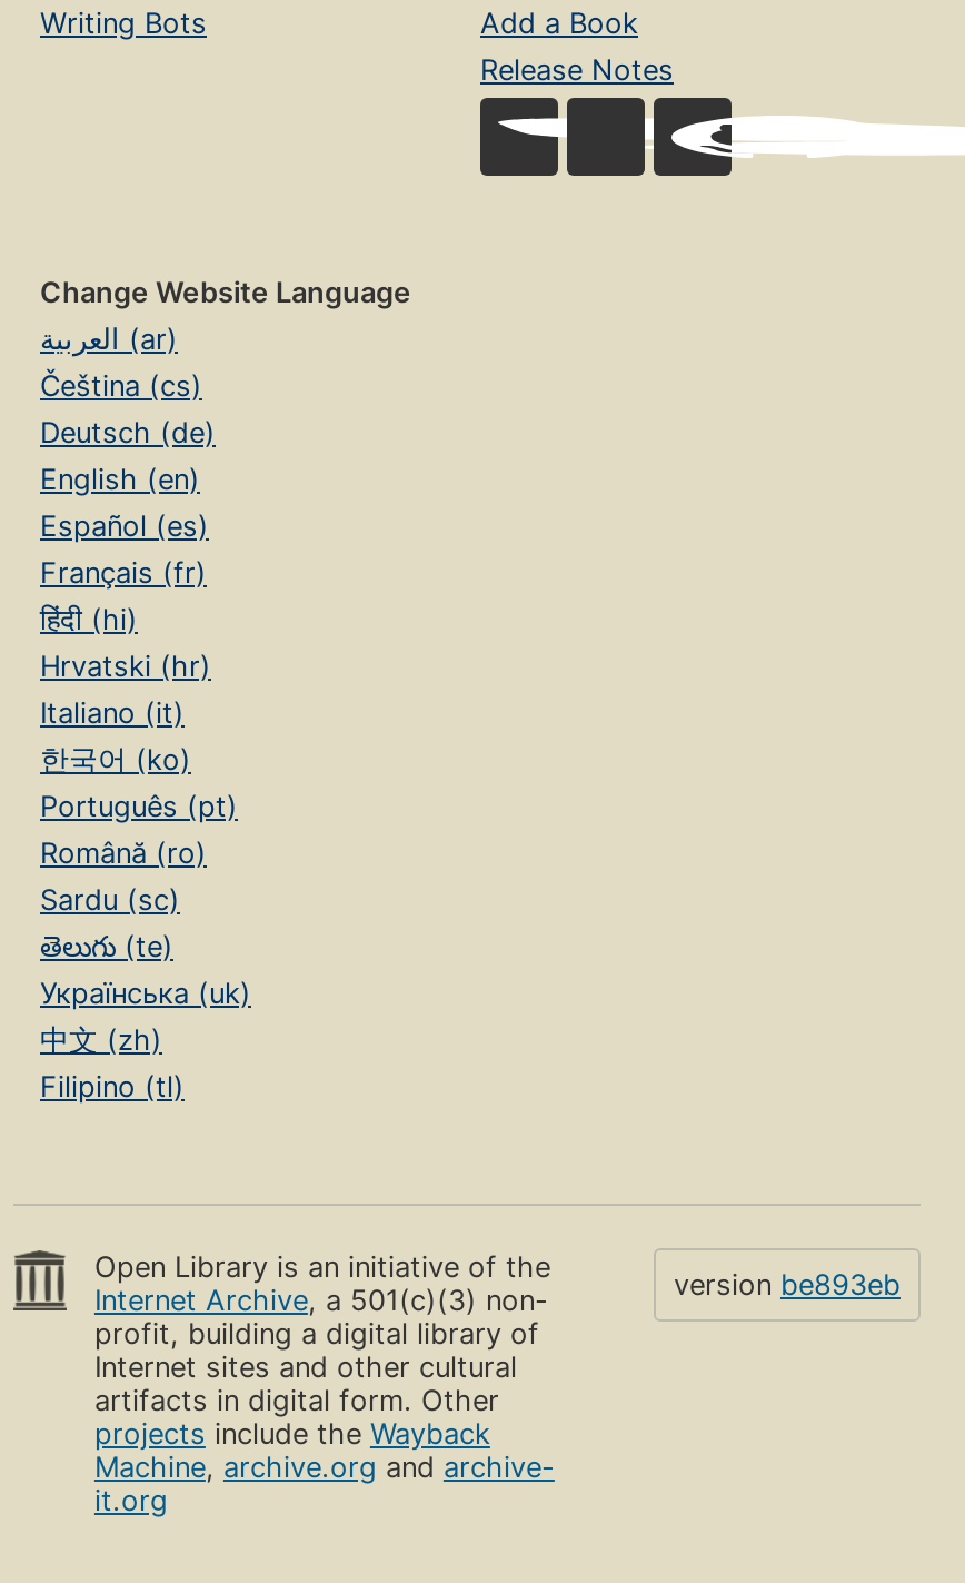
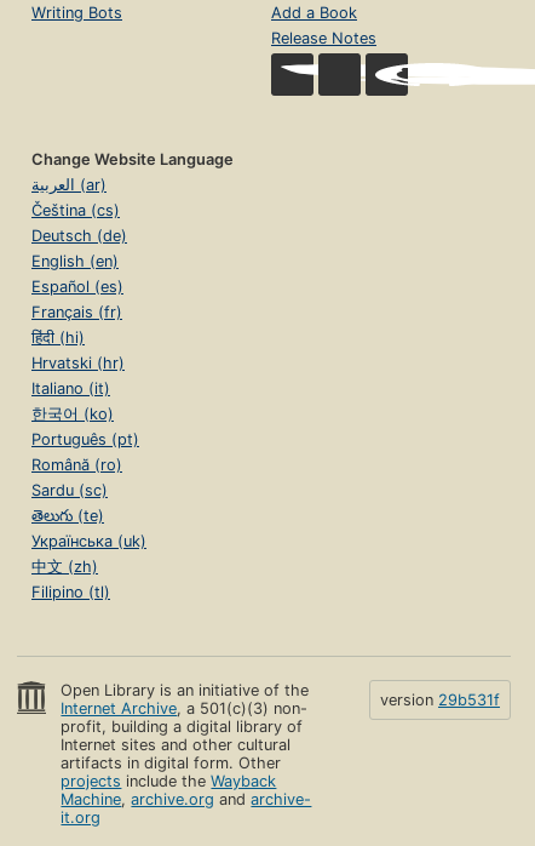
[674,1268,901,1301] version be893eb -> [380,691,500,709] version 29b531f

